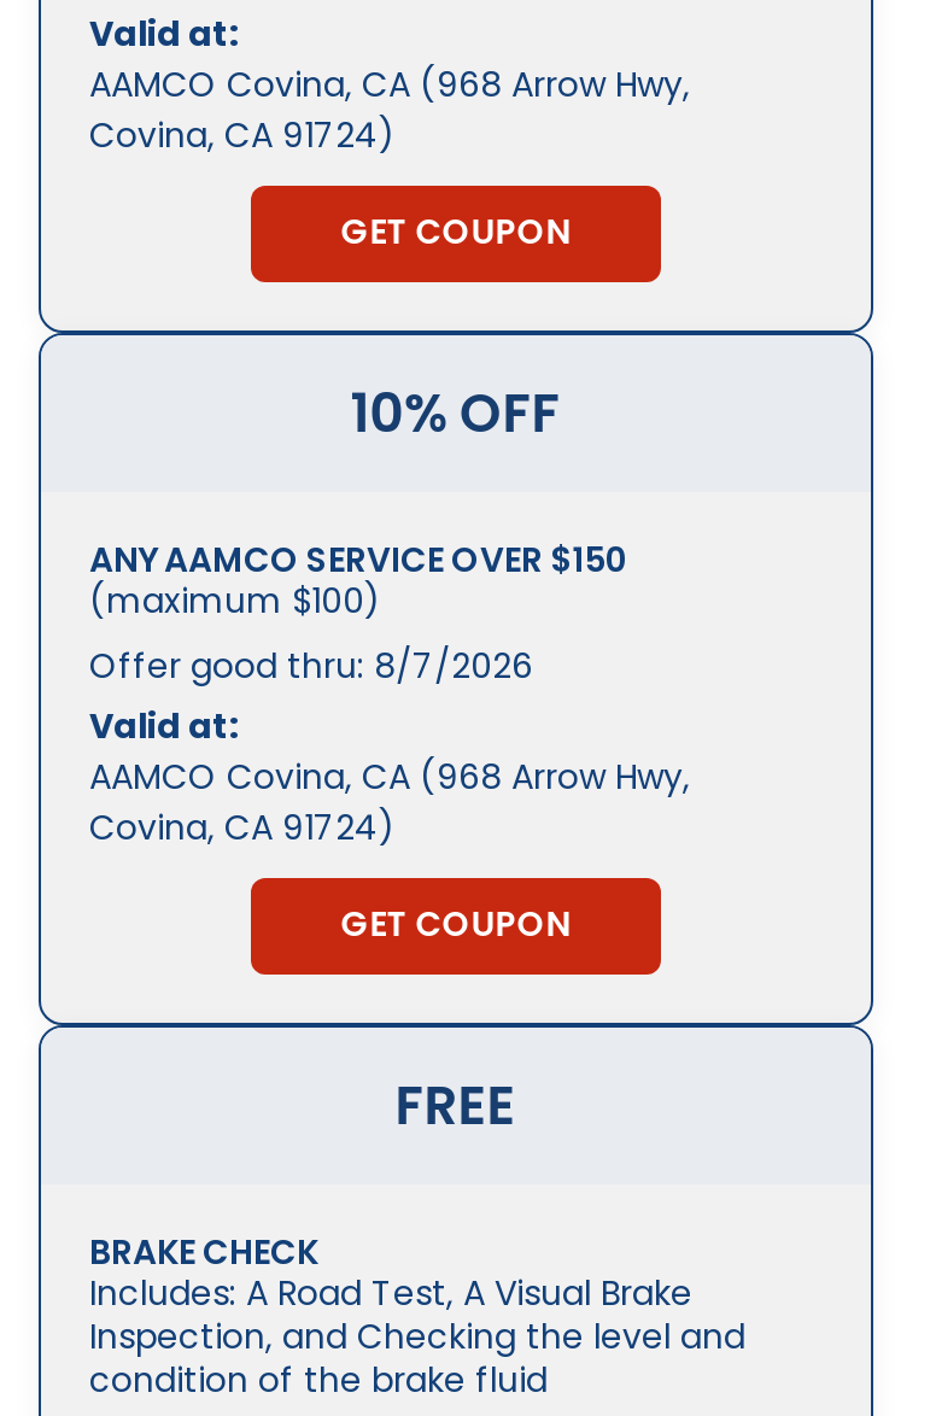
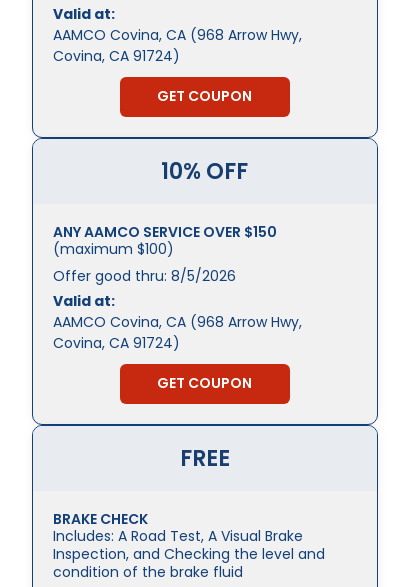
[89,642,533,690] Offer good thru: 8/7/2026 -> [53,266,236,286] Offer good thru: 8/5/2026

